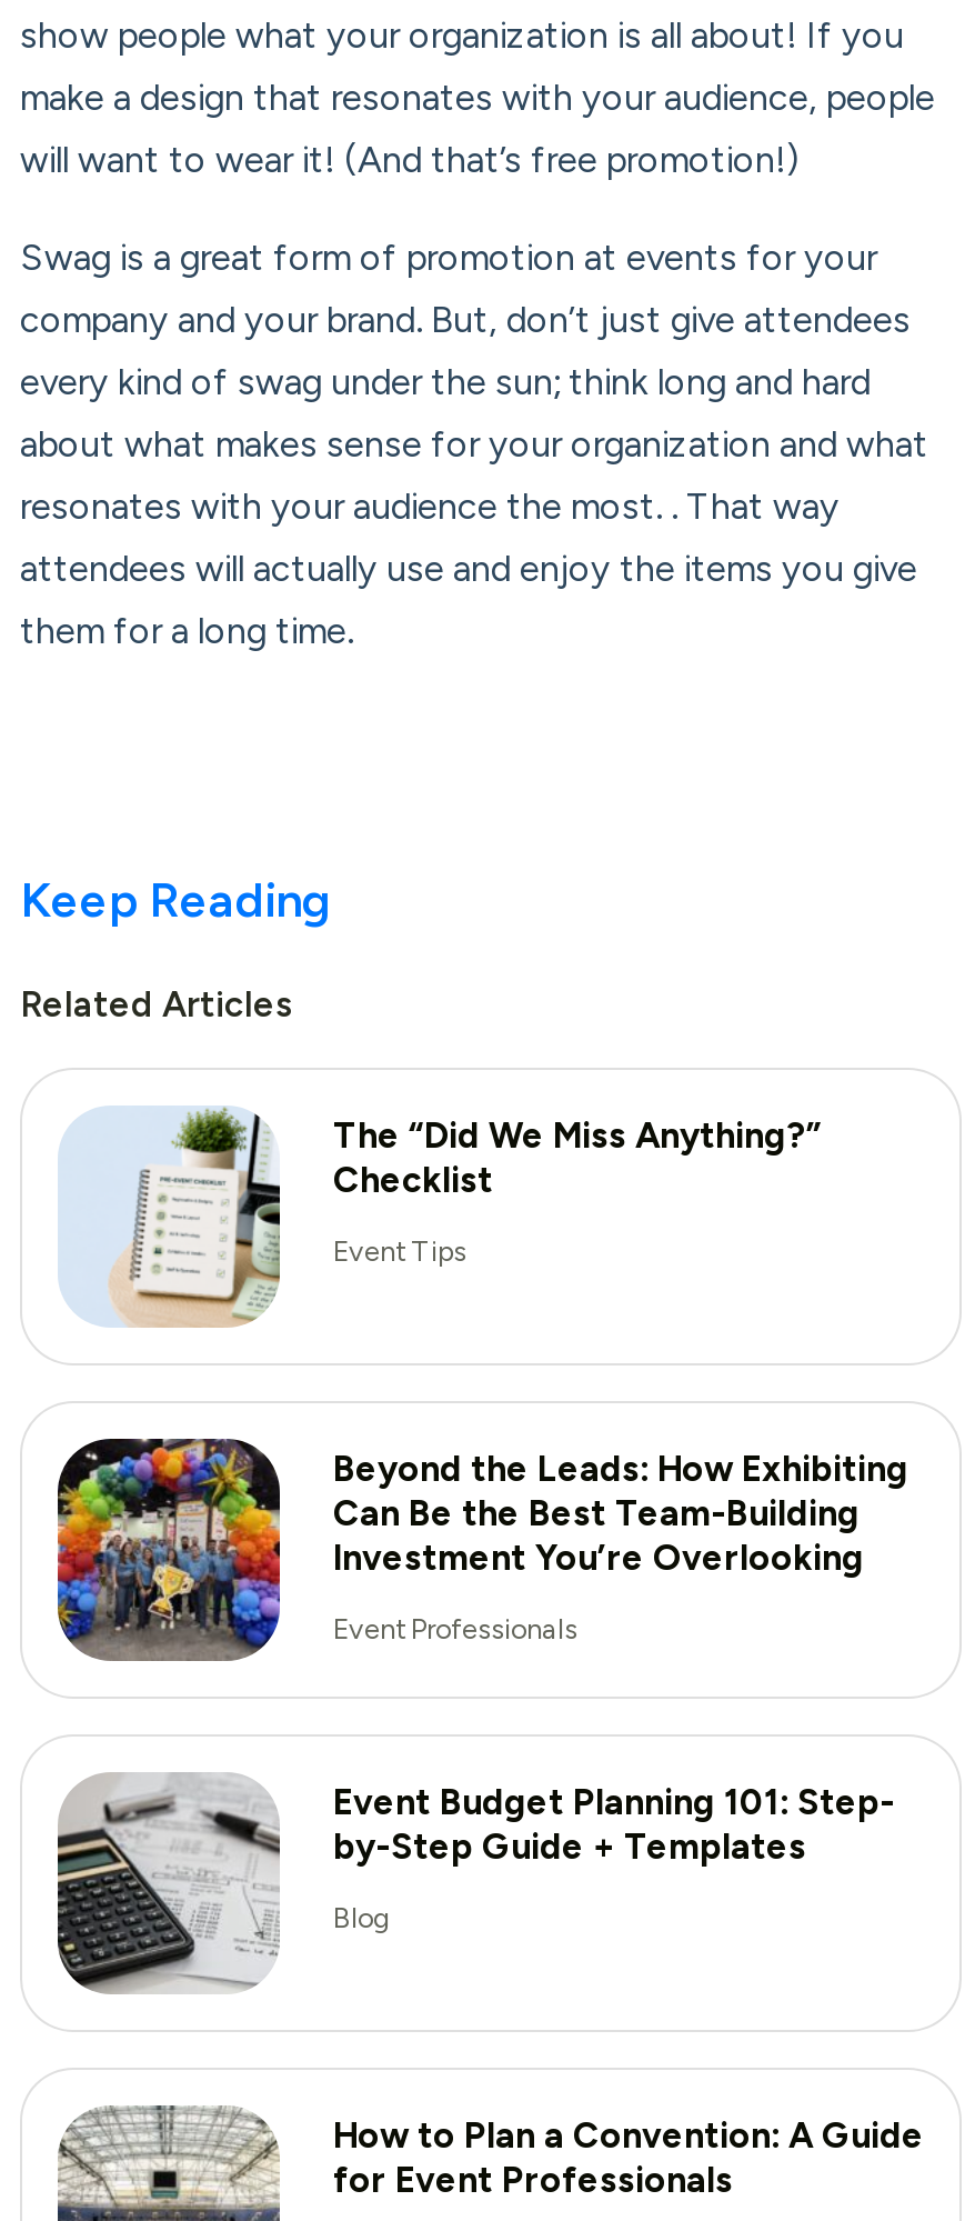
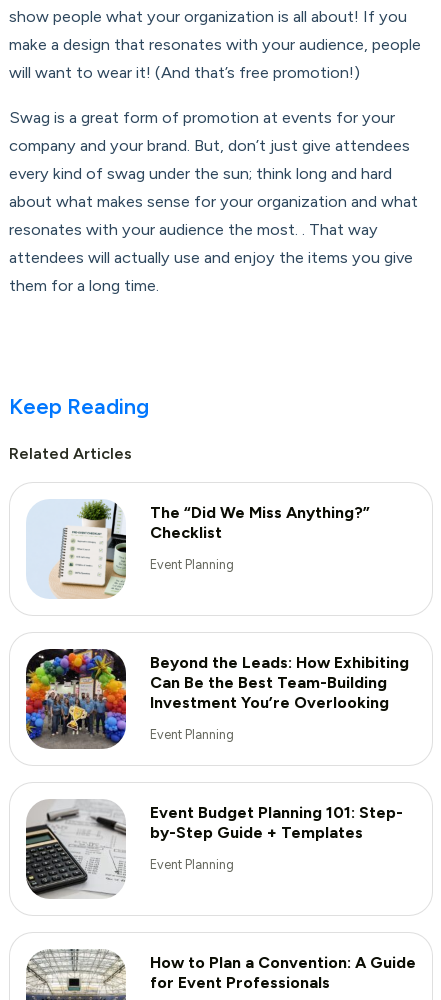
[333,1236,466,1269] Event Tips -> [150,557,234,572] Event Planning
[333,1613,577,1647] Event Professionals -> [150,727,234,742] Event Planning
[333,1902,391,1936] Blog -> [150,857,234,872] Event Planning

